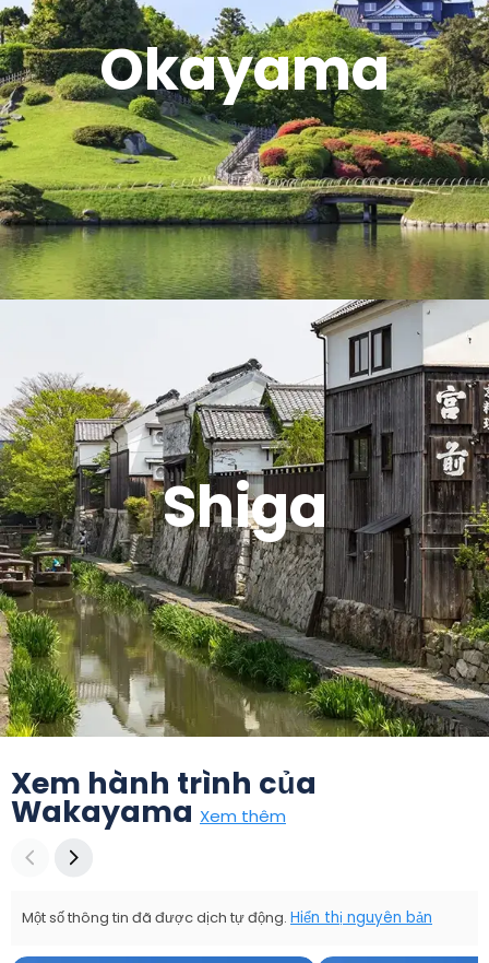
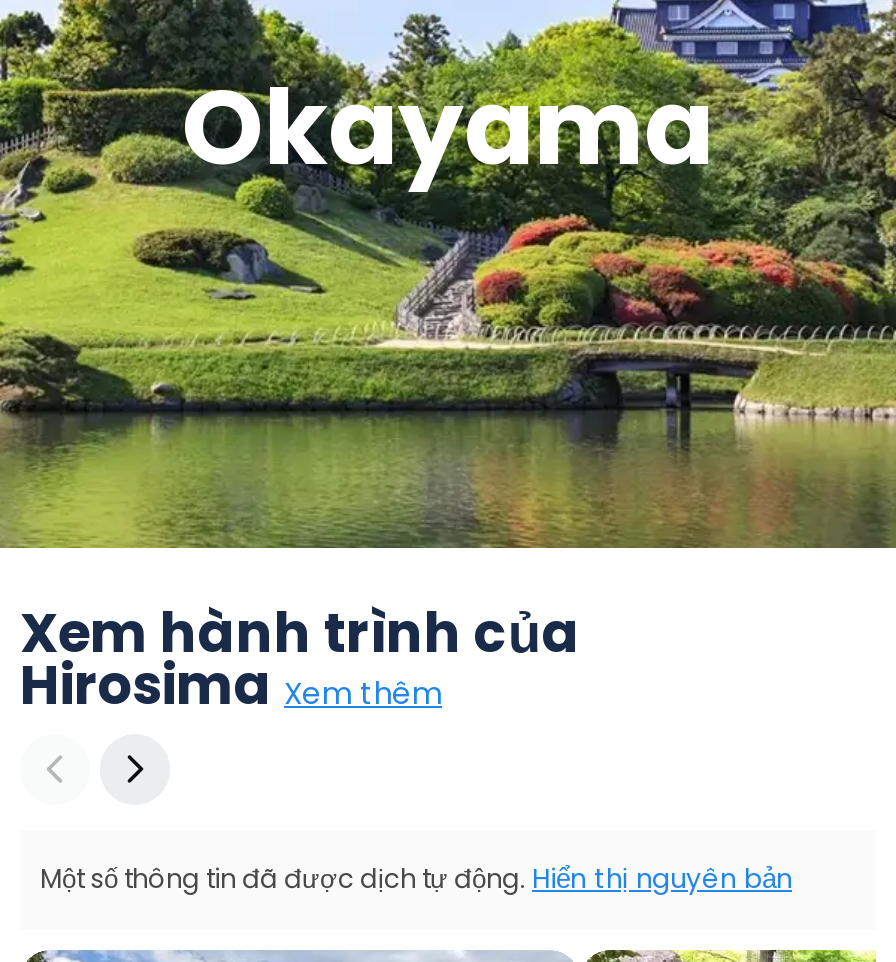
[3,300,486,738] [image] | Shiga -> none
[11,791,286,832] Wakayama Xem thêm -> [20,648,442,722] Hirosima Xem thêm

